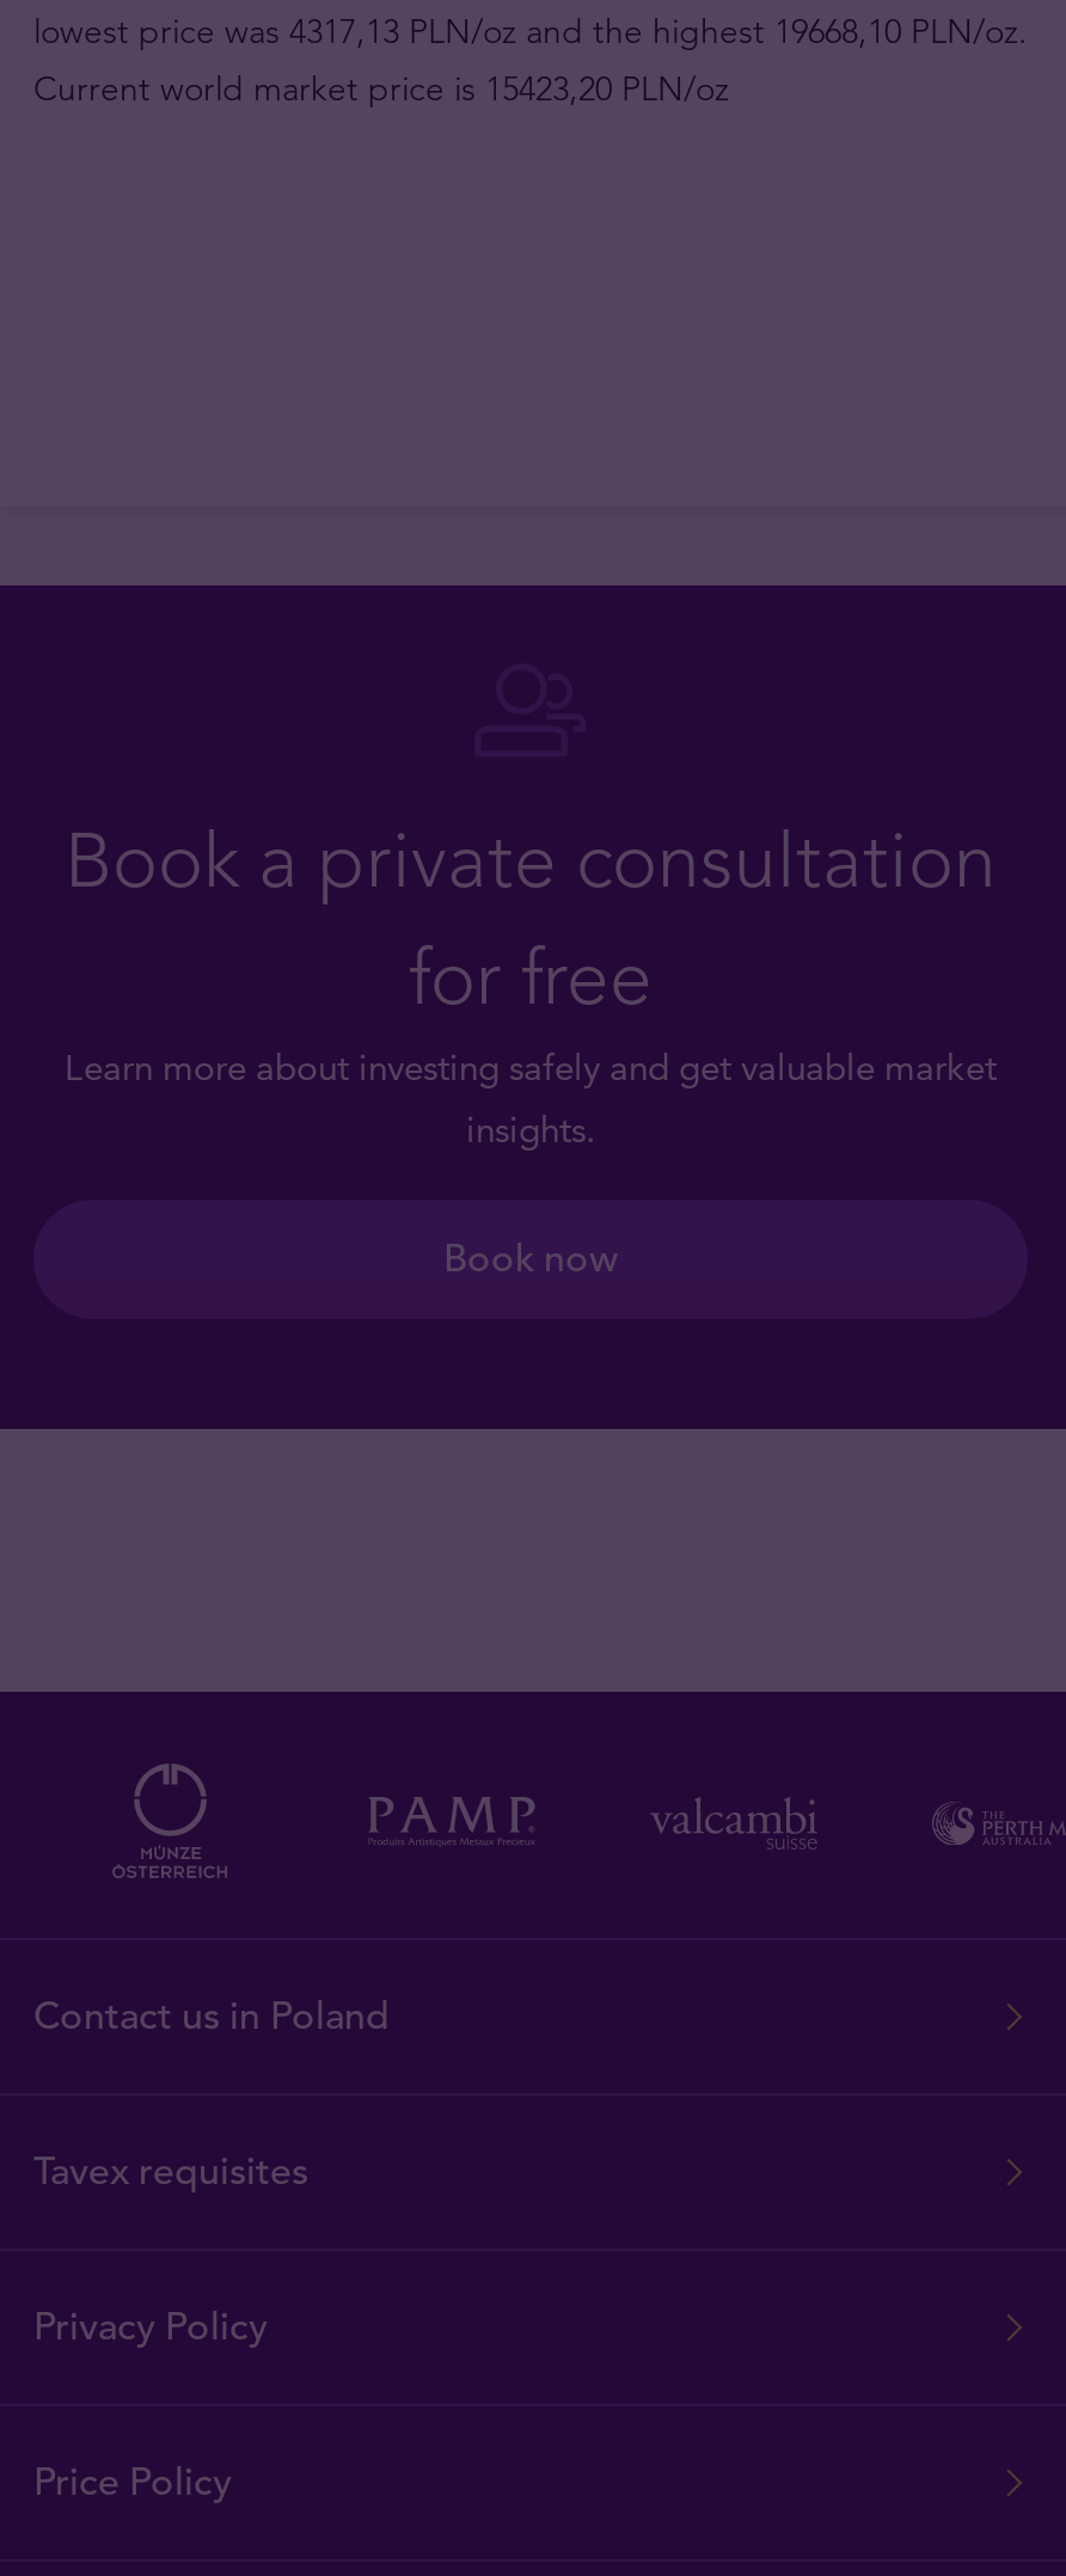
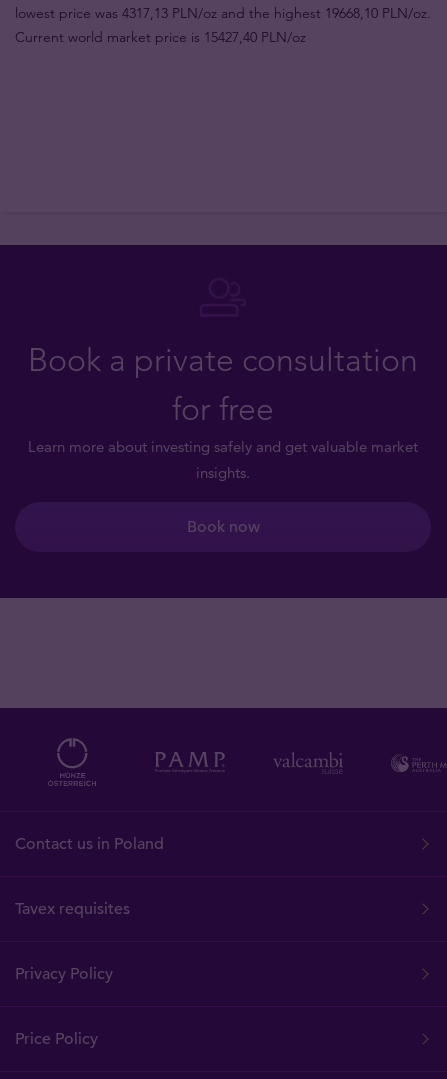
[33,66,729,109] Current world market price is 15423,20 PLN/oz -> [15,28,306,46] Current world market price is 15427,40 PLN/oz

